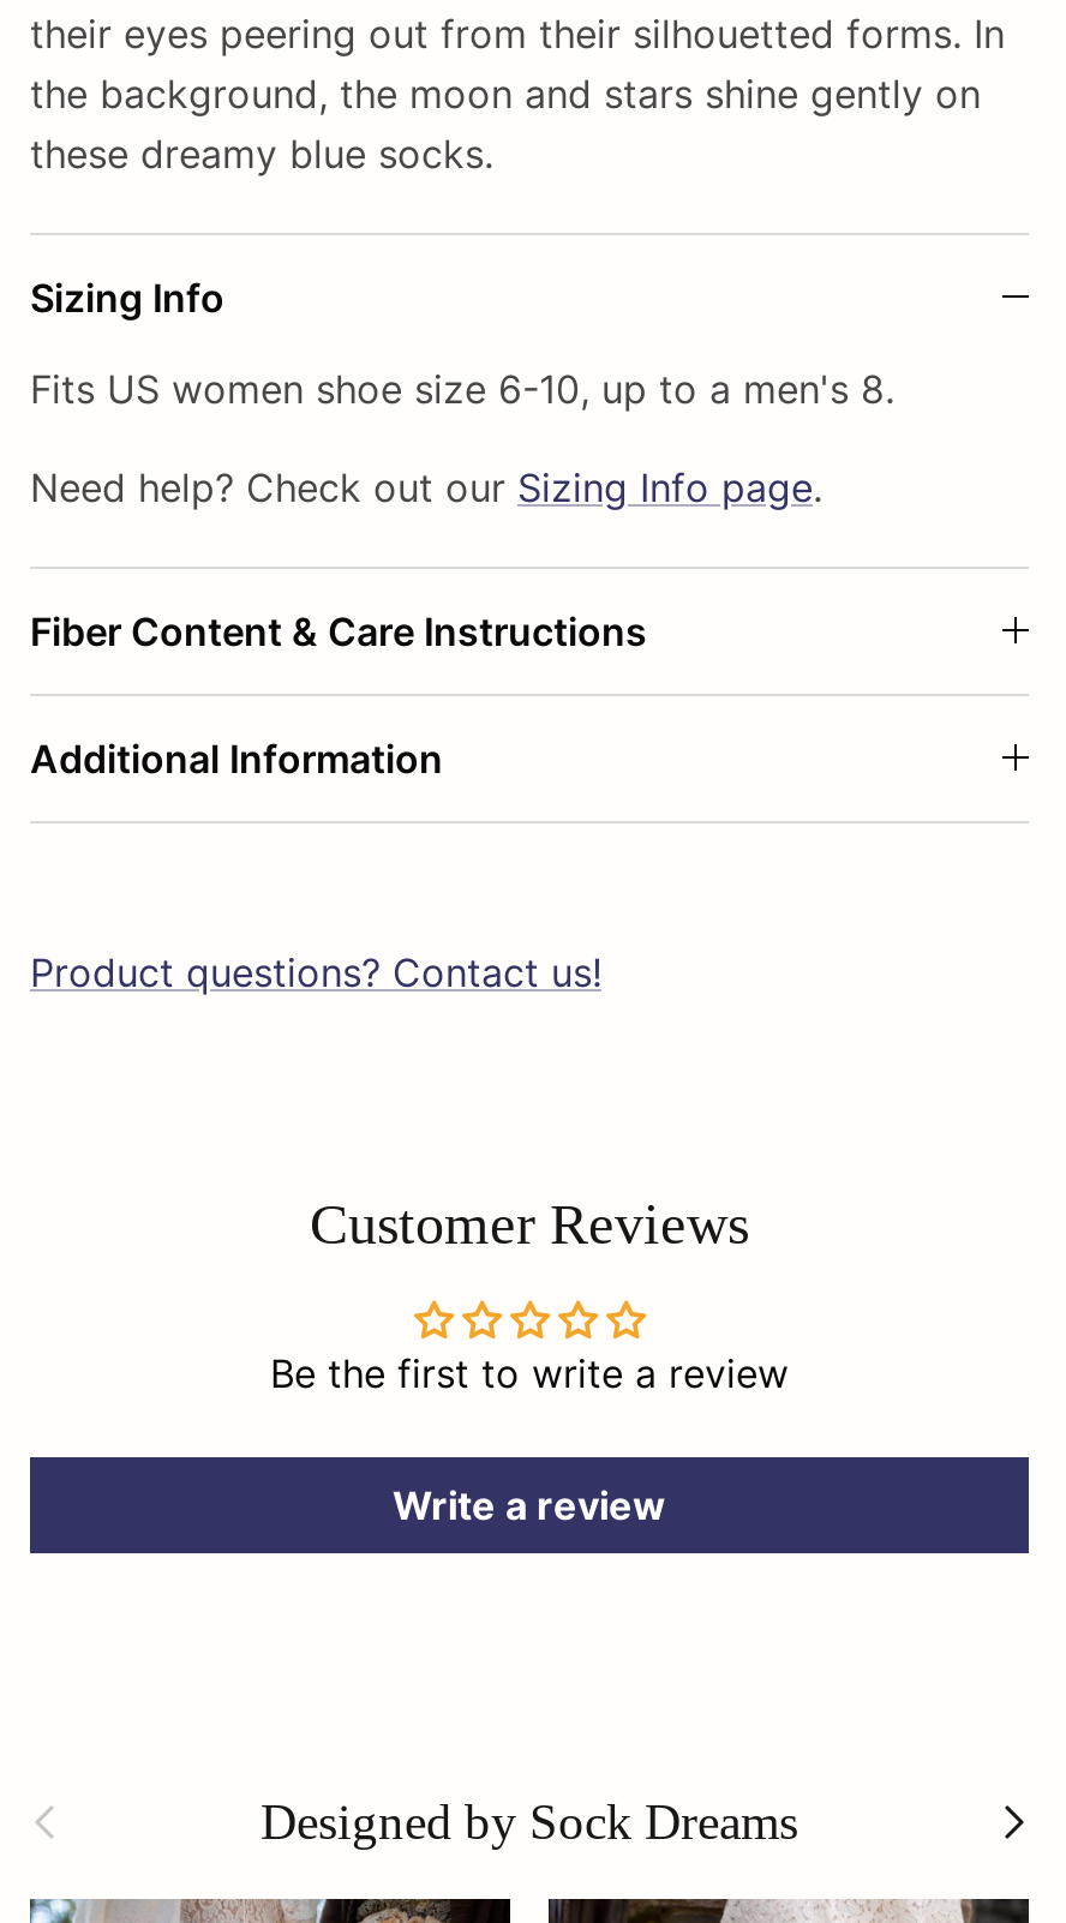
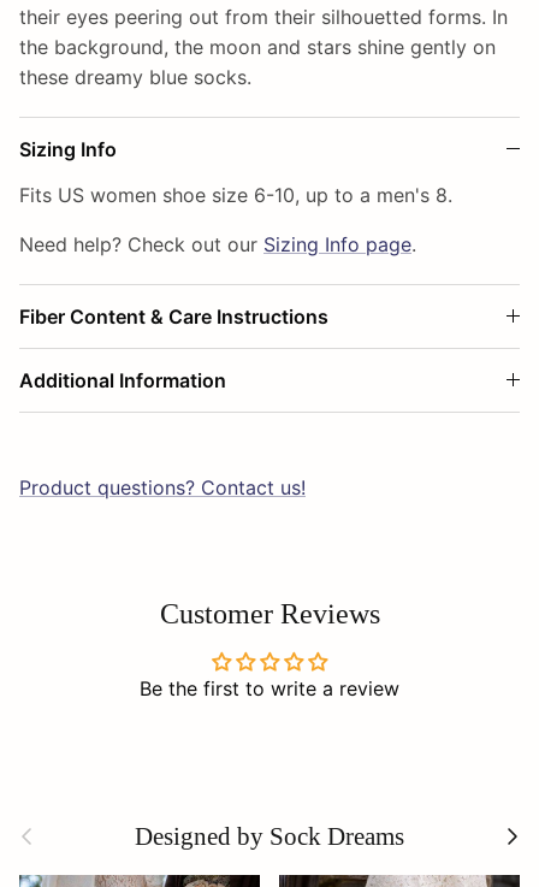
[393,1480,666,1528] Write a review -> none

